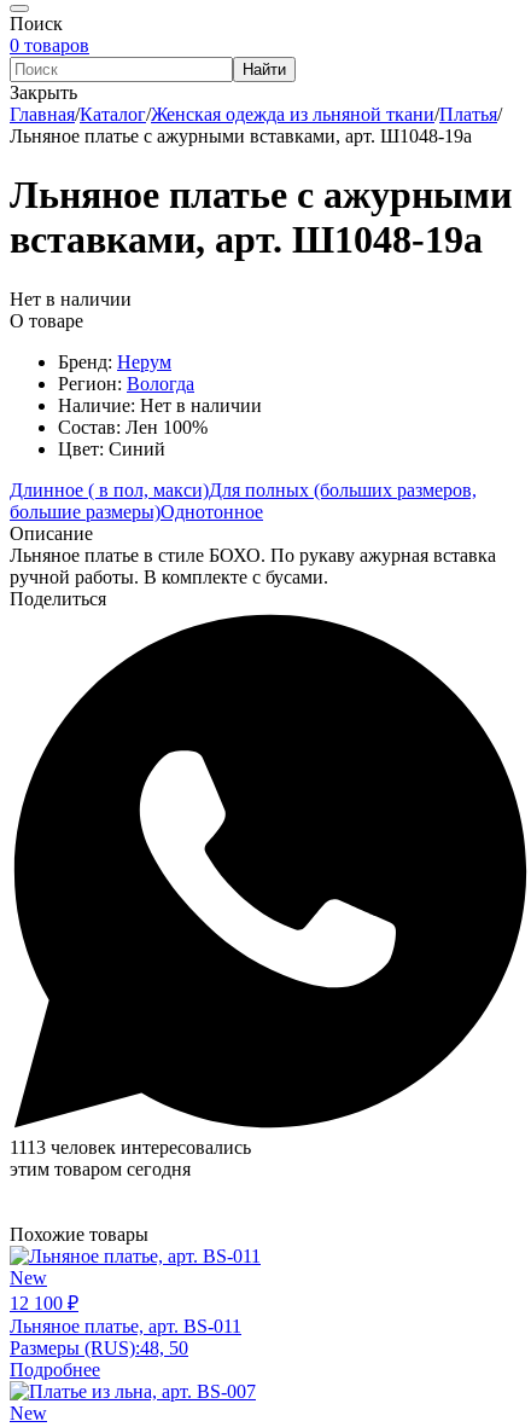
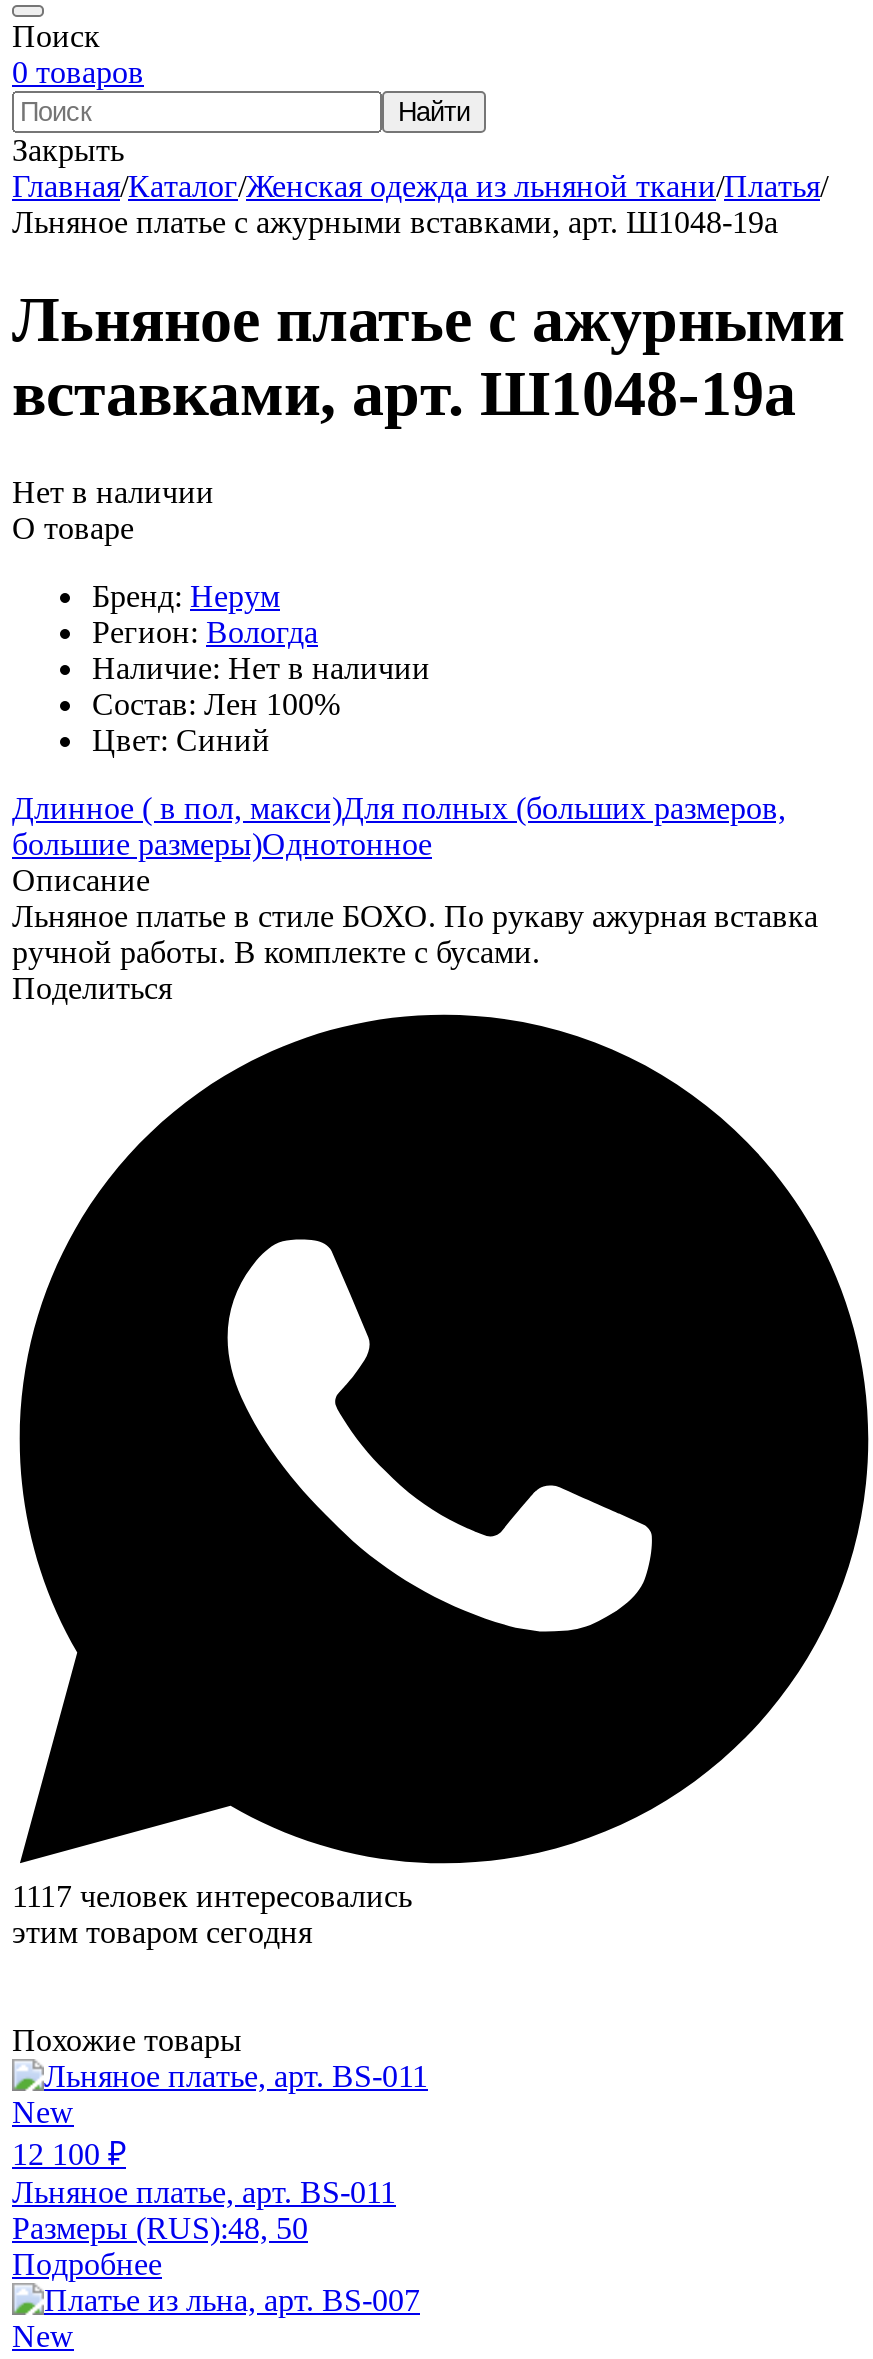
[10,1137,251,1157] 1113 человек интересовались -> [12,1879,412,1913] 1117 человек интересовались

